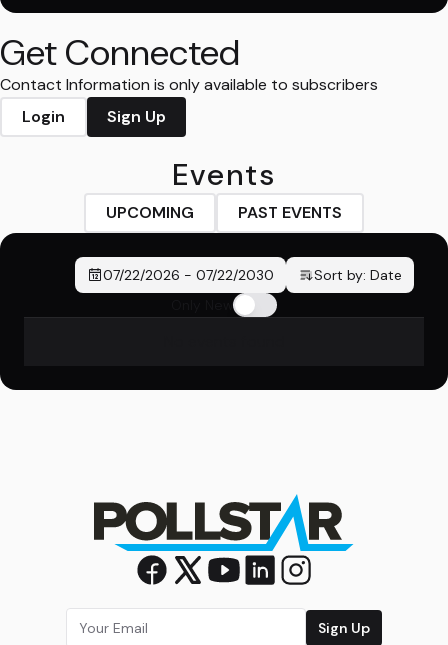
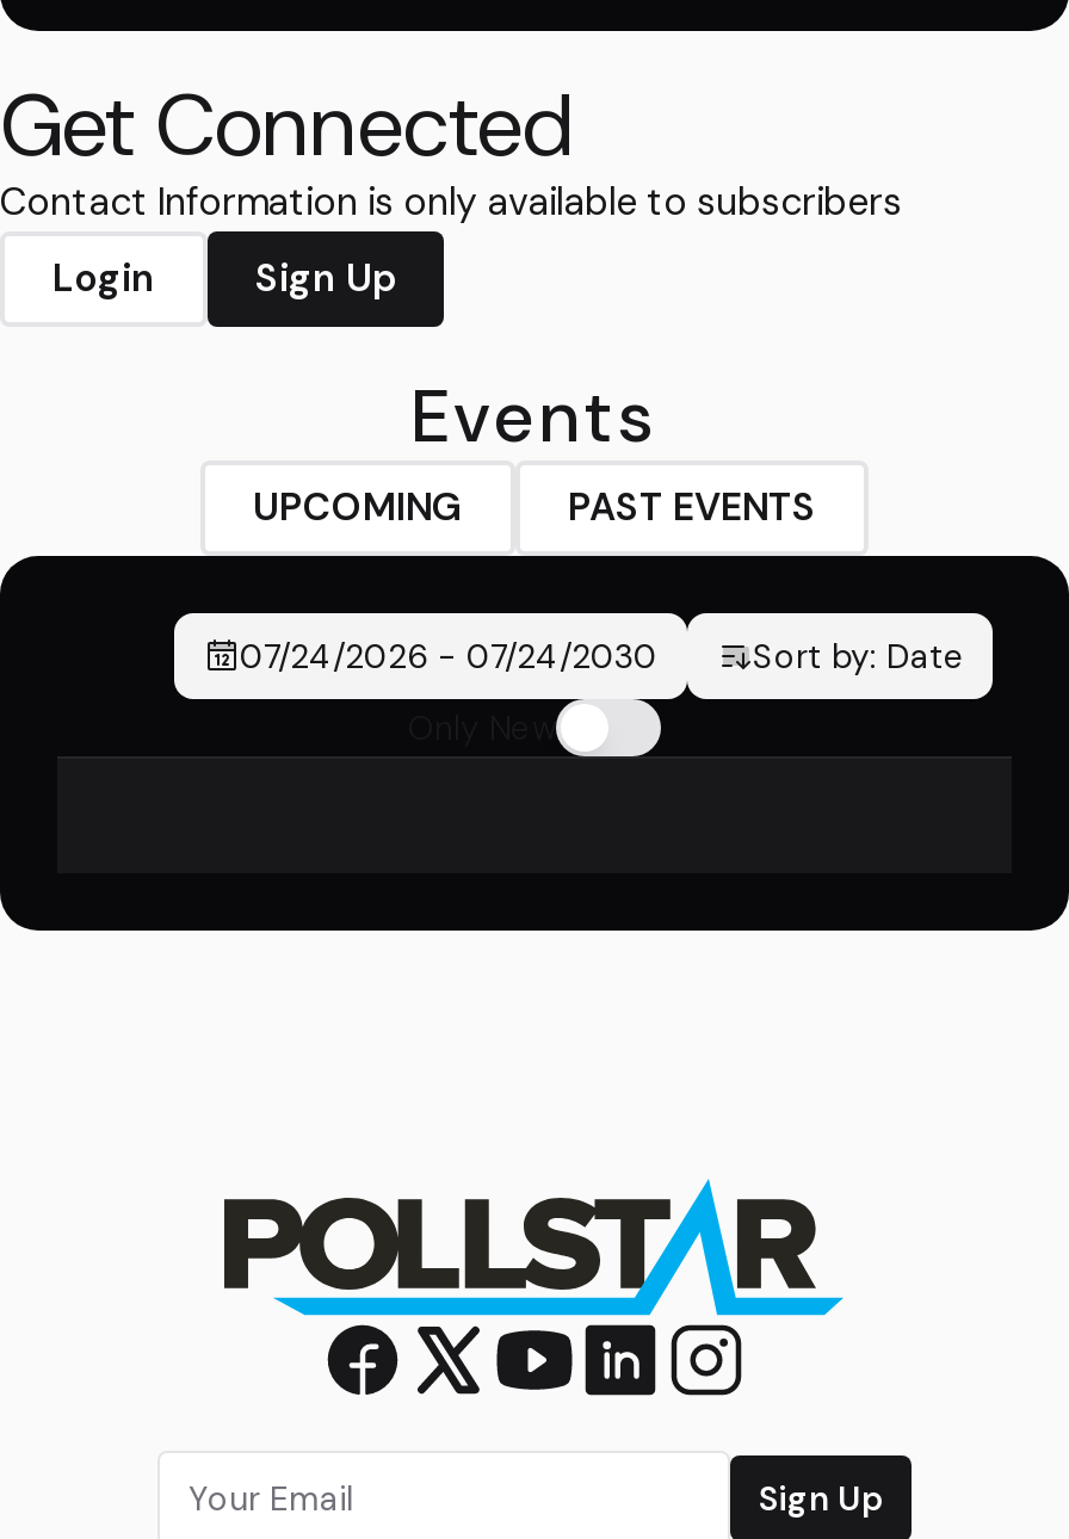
[102,266,273,284] 07/22/2026 - 07/22/2030 -> [240,635,657,678] 07/24/2026 - 07/24/2030

